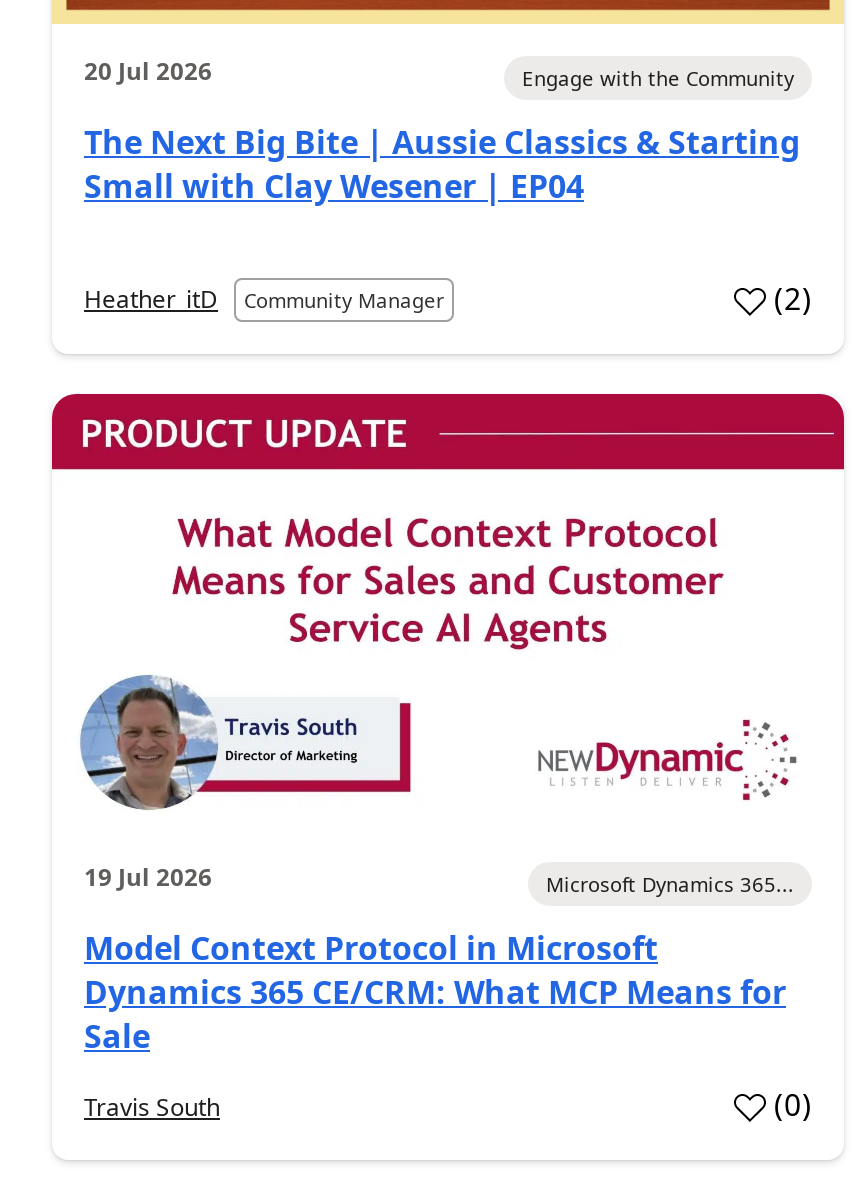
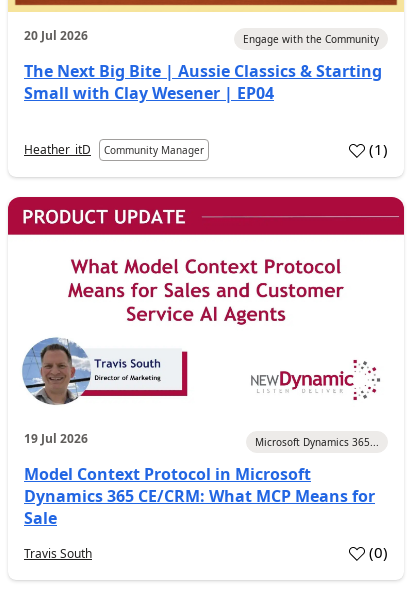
[774,278,812,318] (2) -> [369,139,388,159] (1)

